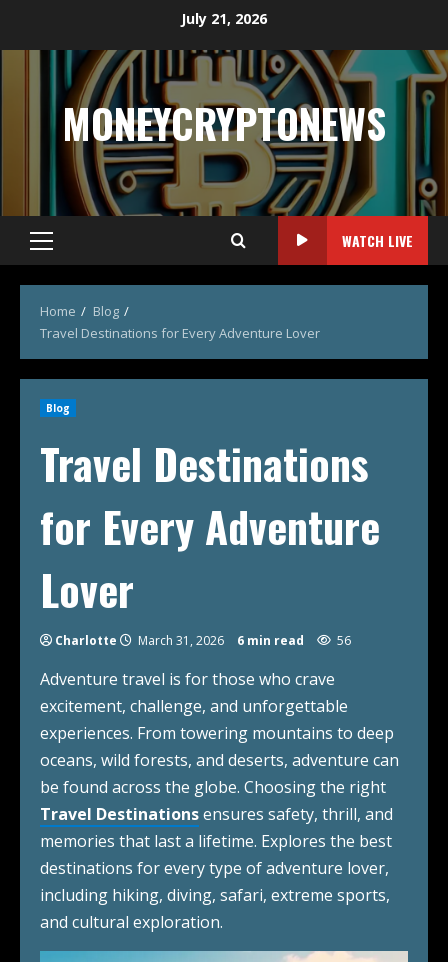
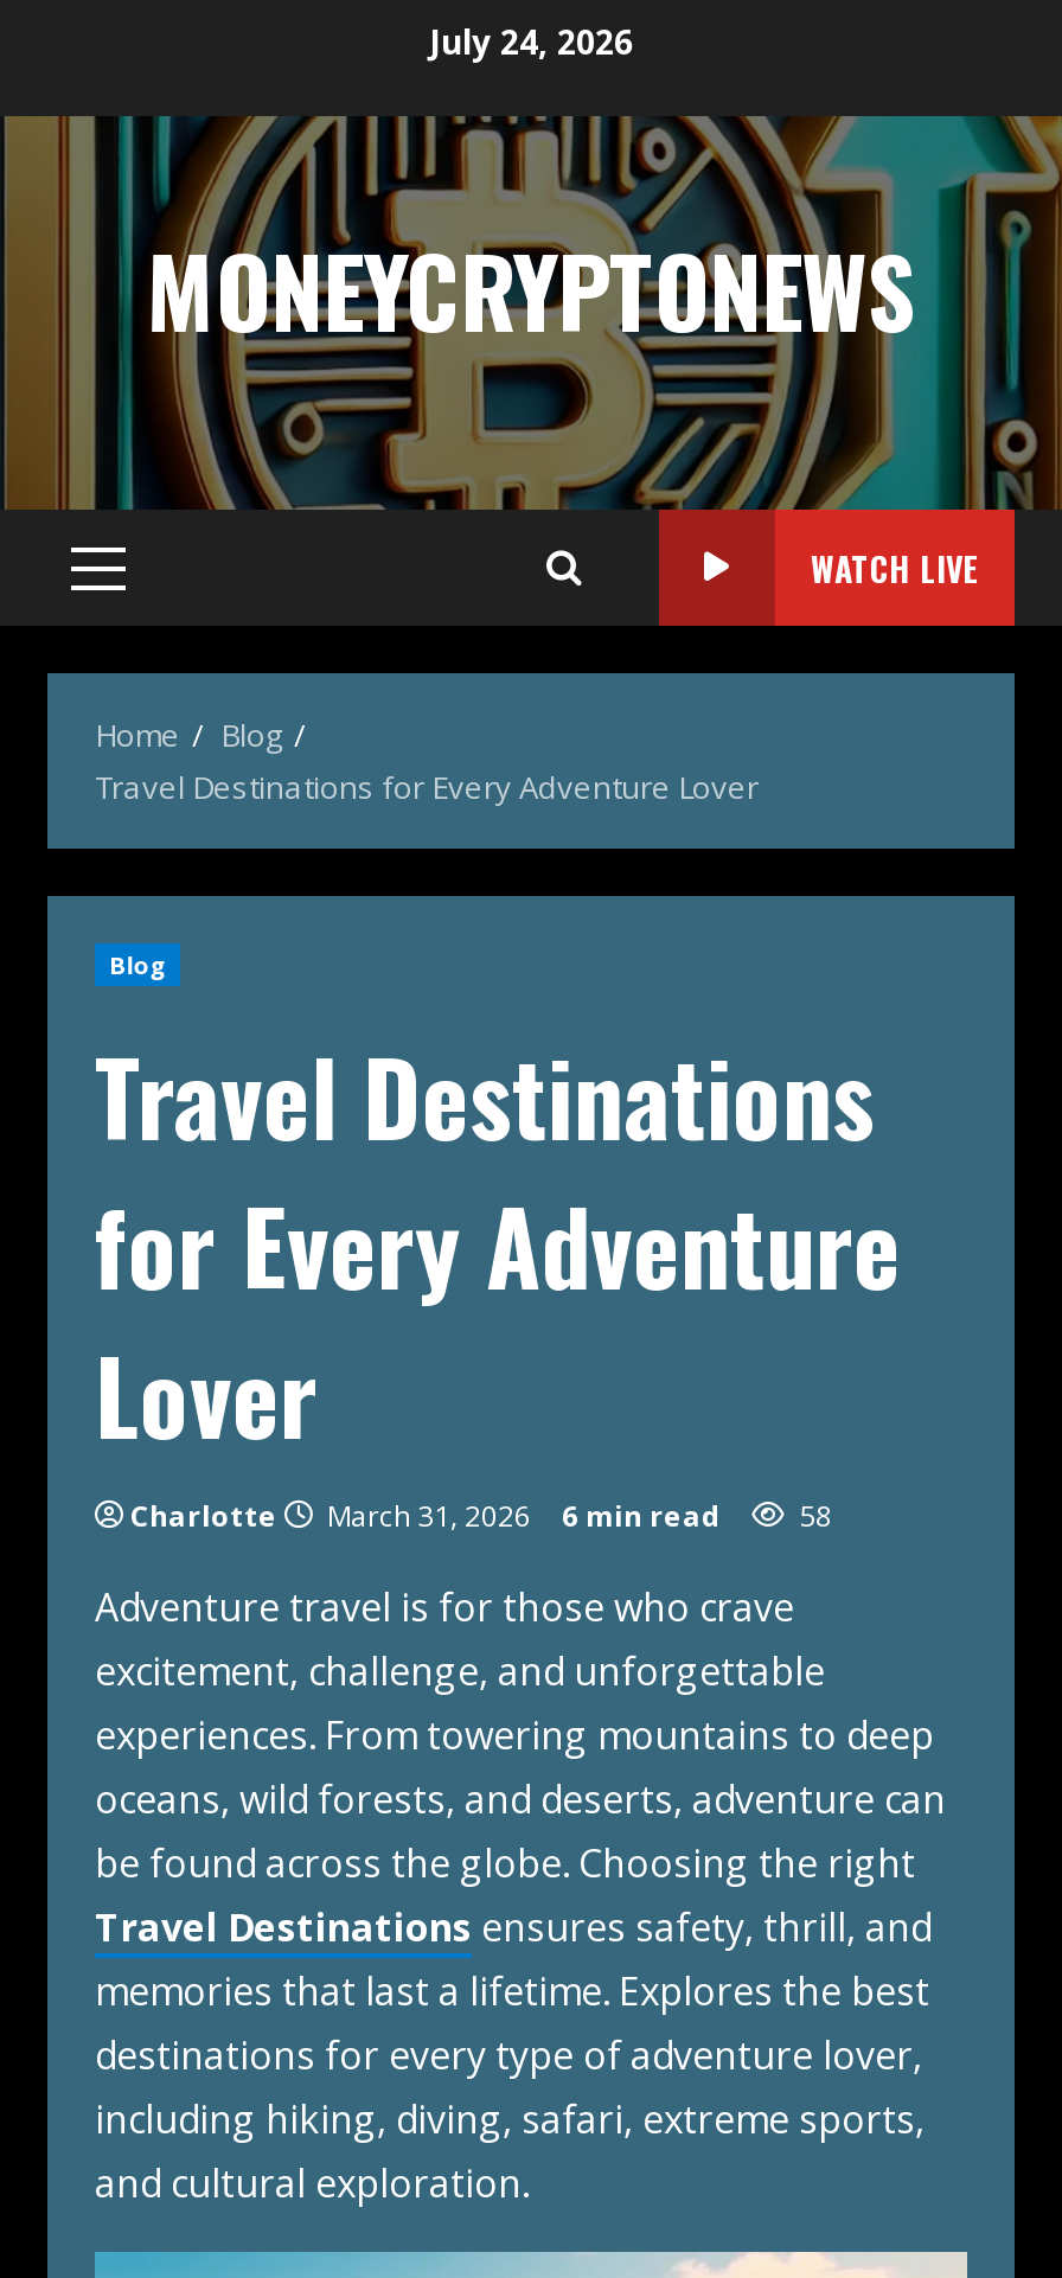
[181,8,267,27] July 21, 2026 -> [429,18,633,63] July 24, 2026
[55,632,351,649] Charlotte March 31, 2026 6 min read 56 -> [130,1496,832,1536] Charlotte March 31, 2026 6 min read 58

